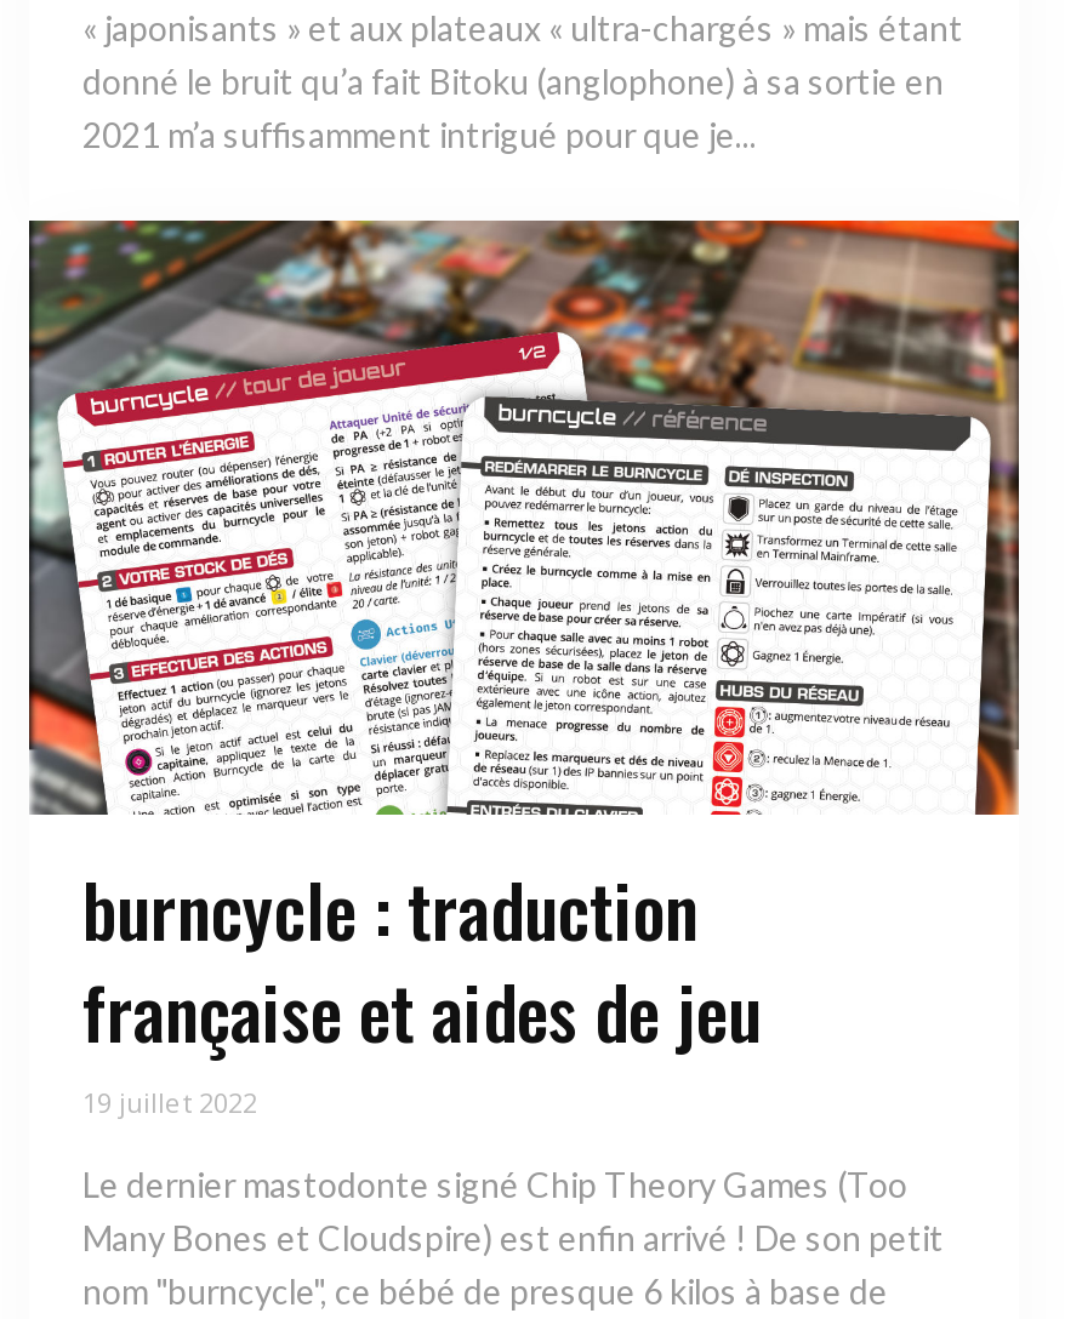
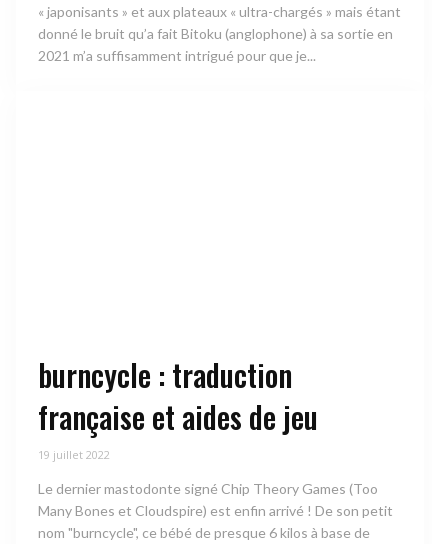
[27,218,1021,817] [image] -> none

